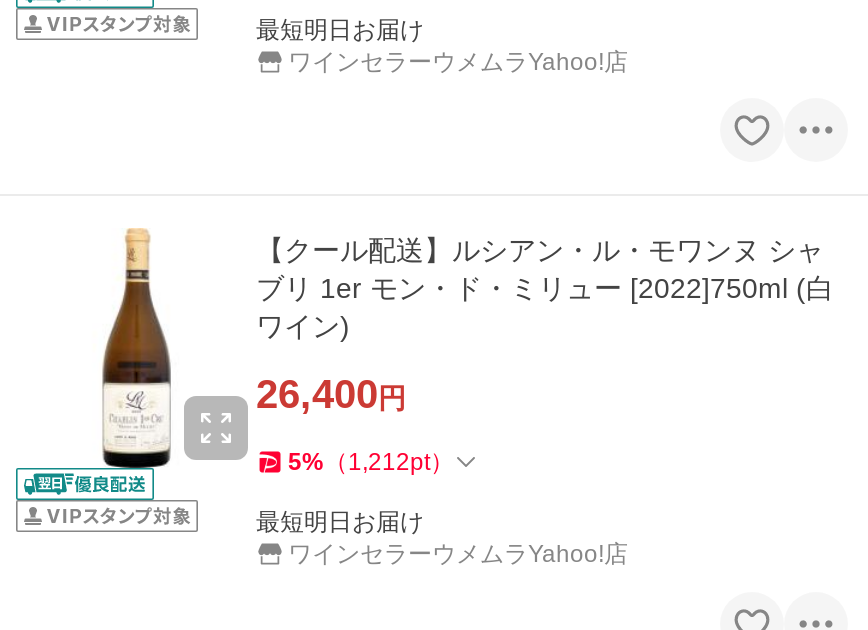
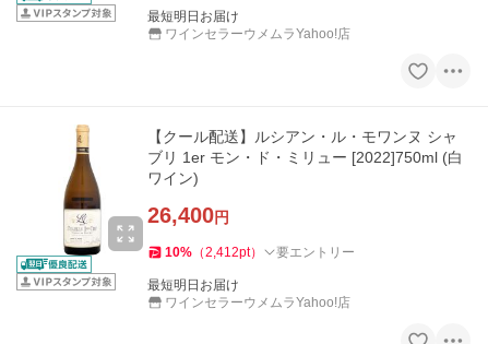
[288,449,454,477] 5%（1,212pt） -> [165,245,355,260] 10%（2,412pt） | 要エントリー

